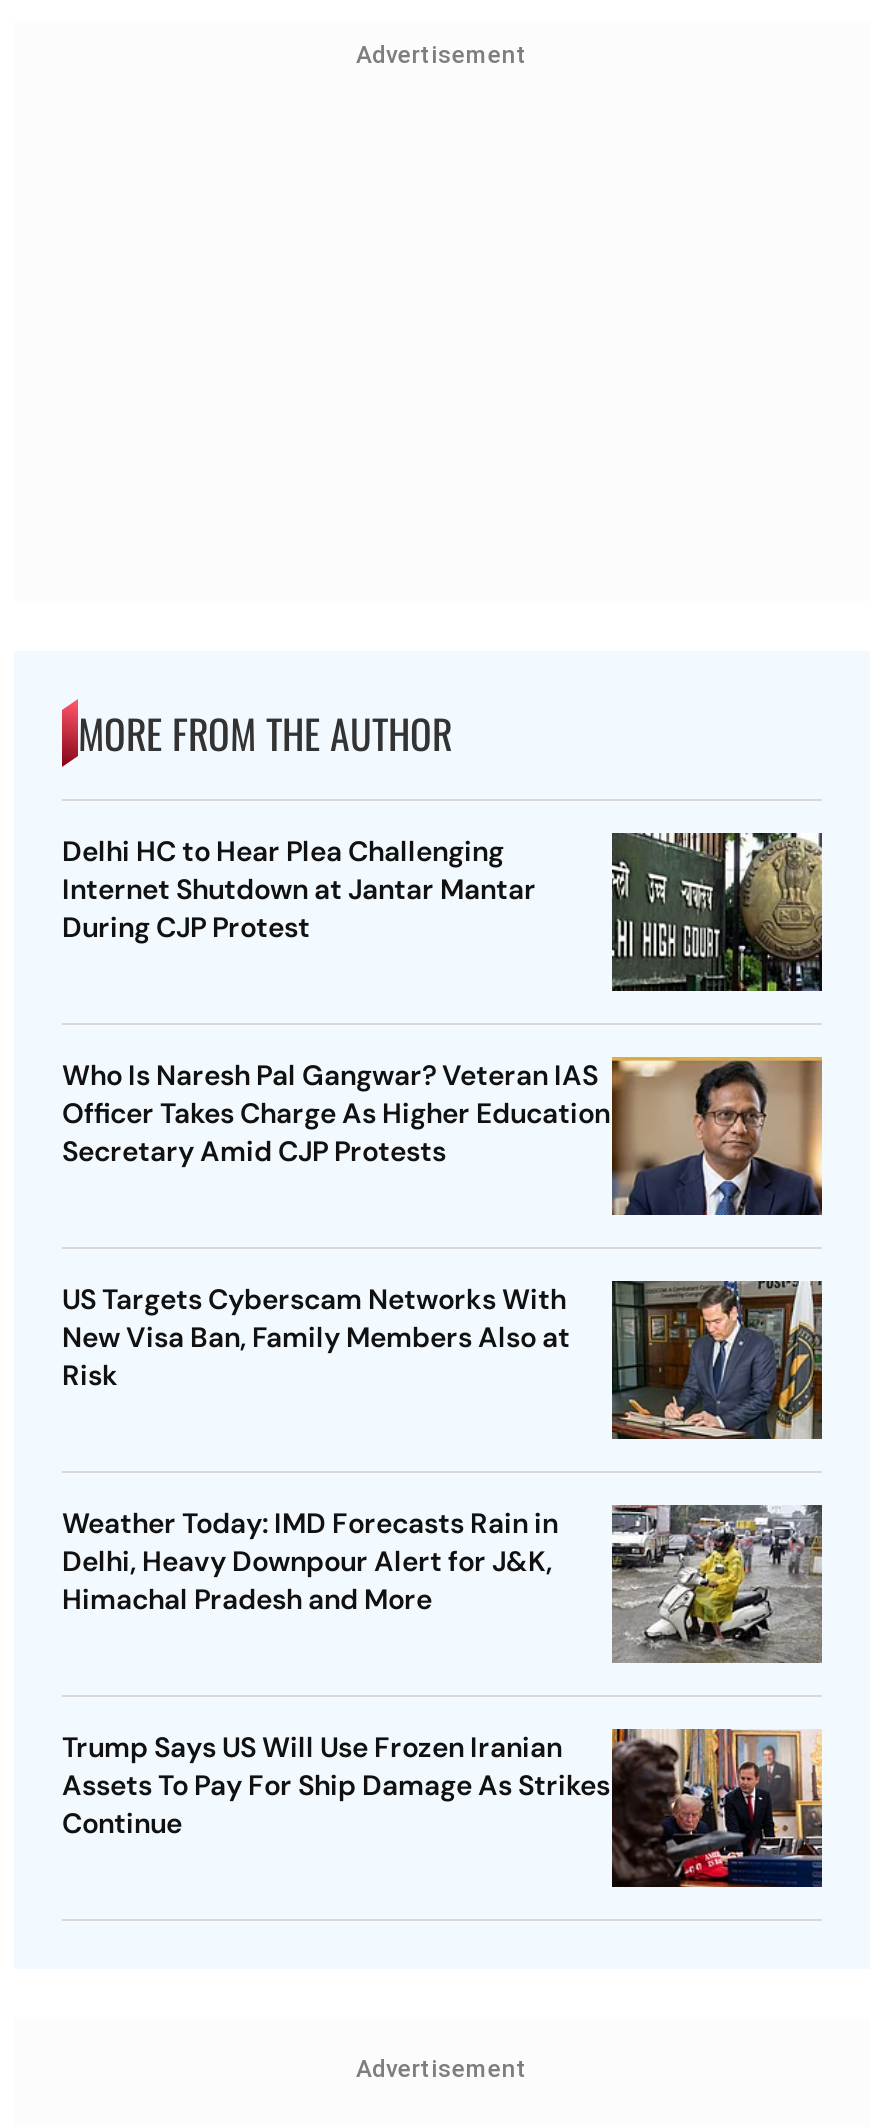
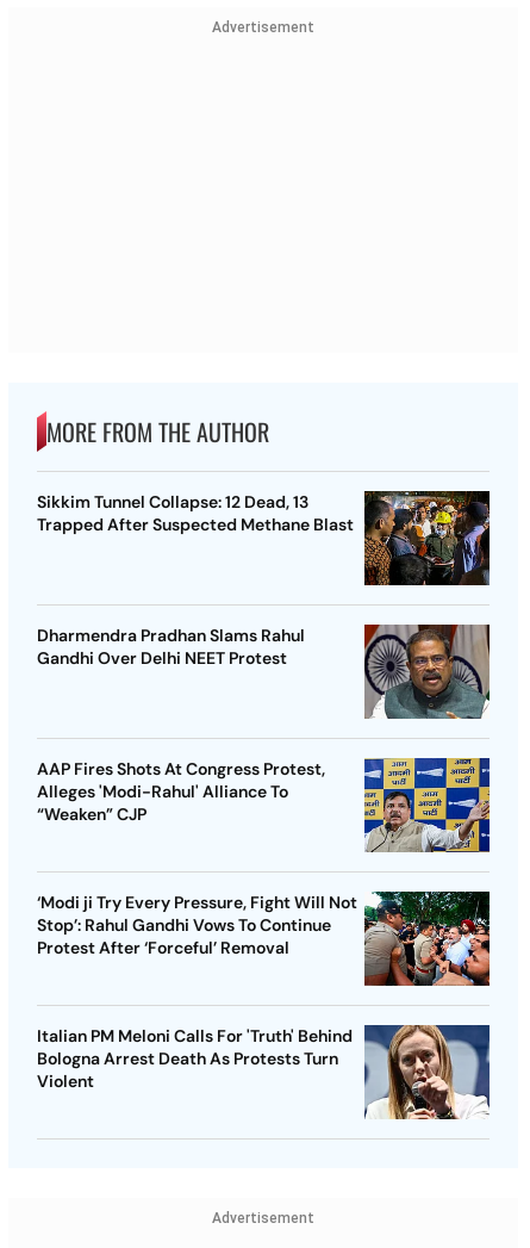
[62,830,824,994] [image] | Delhi HC to Hear Plea Challenging | Internet Shutdown at Jantar Mantar | During CJP Protest -> [37,490,491,586] [image] | Sikkim Tunnel Collapse: 12 Dead, 13 | Trapped After Suspected Methane Blast
[62,1057,610,1169] Who Is Naresh Pal Gangwar? Veteran IAS | Officer Takes Charge As Higher Education | Secretary Amid CJP Protests -> [37,625,305,669] Dharmendra Pradhan Slams Rahul | Gandhi Over Delhi NEET Protest
[612,1056,824,1218] [image] -> [366,623,491,720] [image]
[62,1280,824,1440] [image] | US Targets Cyberscam Networks With | New Visa Ban, Family Members Also at | Risk -> [37,757,491,852] [image] | AAP Fires Shots At Congress Protest, | Alleges 'Modi-Rahul' Alliance To | “Weaken” CJP
[62,1504,824,1664] [image] | Weather Today: IMD Forecasts Rain in | Delhi, Heavy Downpour Alert for J&K, | Himachal Pradesh and More -> [37,890,491,987] [image] | ‘Modi ji Try Every Pressure, Fight Will Not | Stop’: Rahul Gandhi Vows To Continue | Protest After ‘Forceful’ Removal
[62,1726,824,1890] [image] | Trump Says US Will Use Frozen Iranian | Assets To Pay For Ship Damage As Strikes | Continue -> [37,1024,491,1120] [image] | Italian PM Meloni Calls For 'Truth' Behind | Bologna Arrest Death As Protests Turn | Violent

